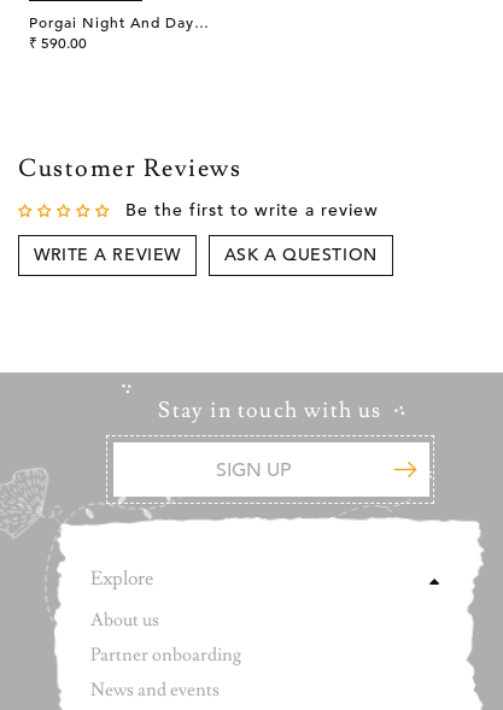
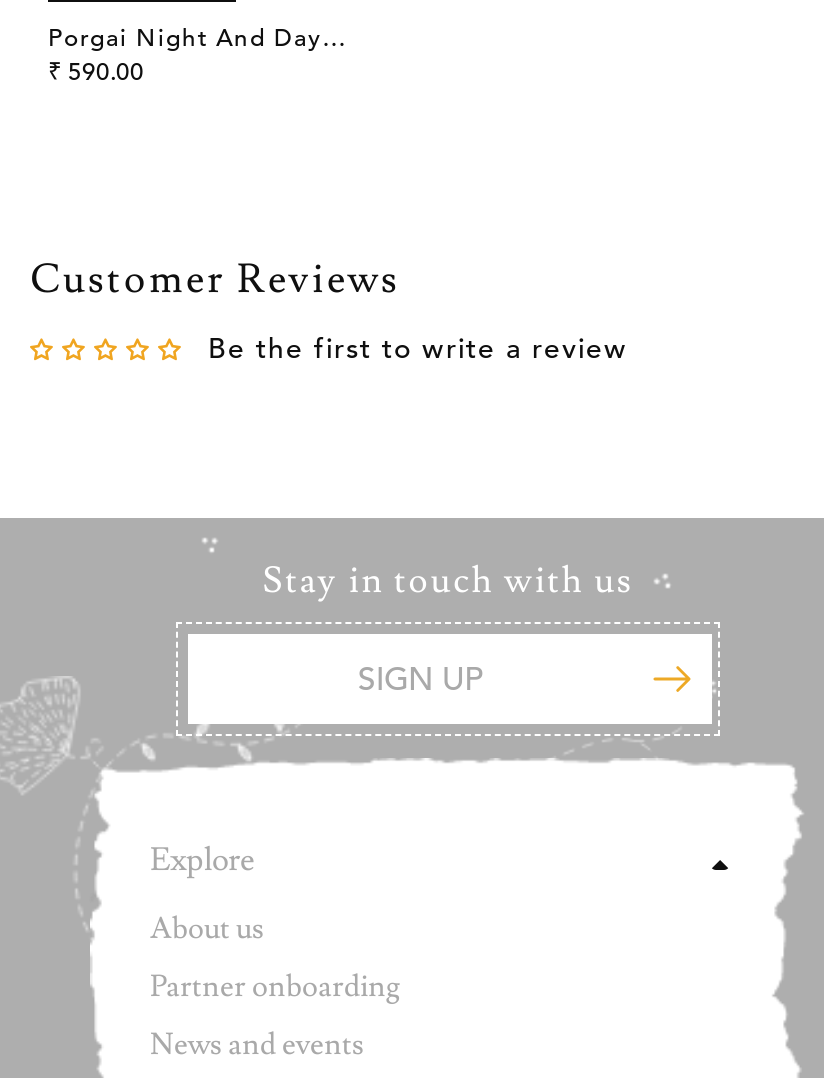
[34,245,377,265] WRITE A REVIEW | ASK A QUESTION -> none

